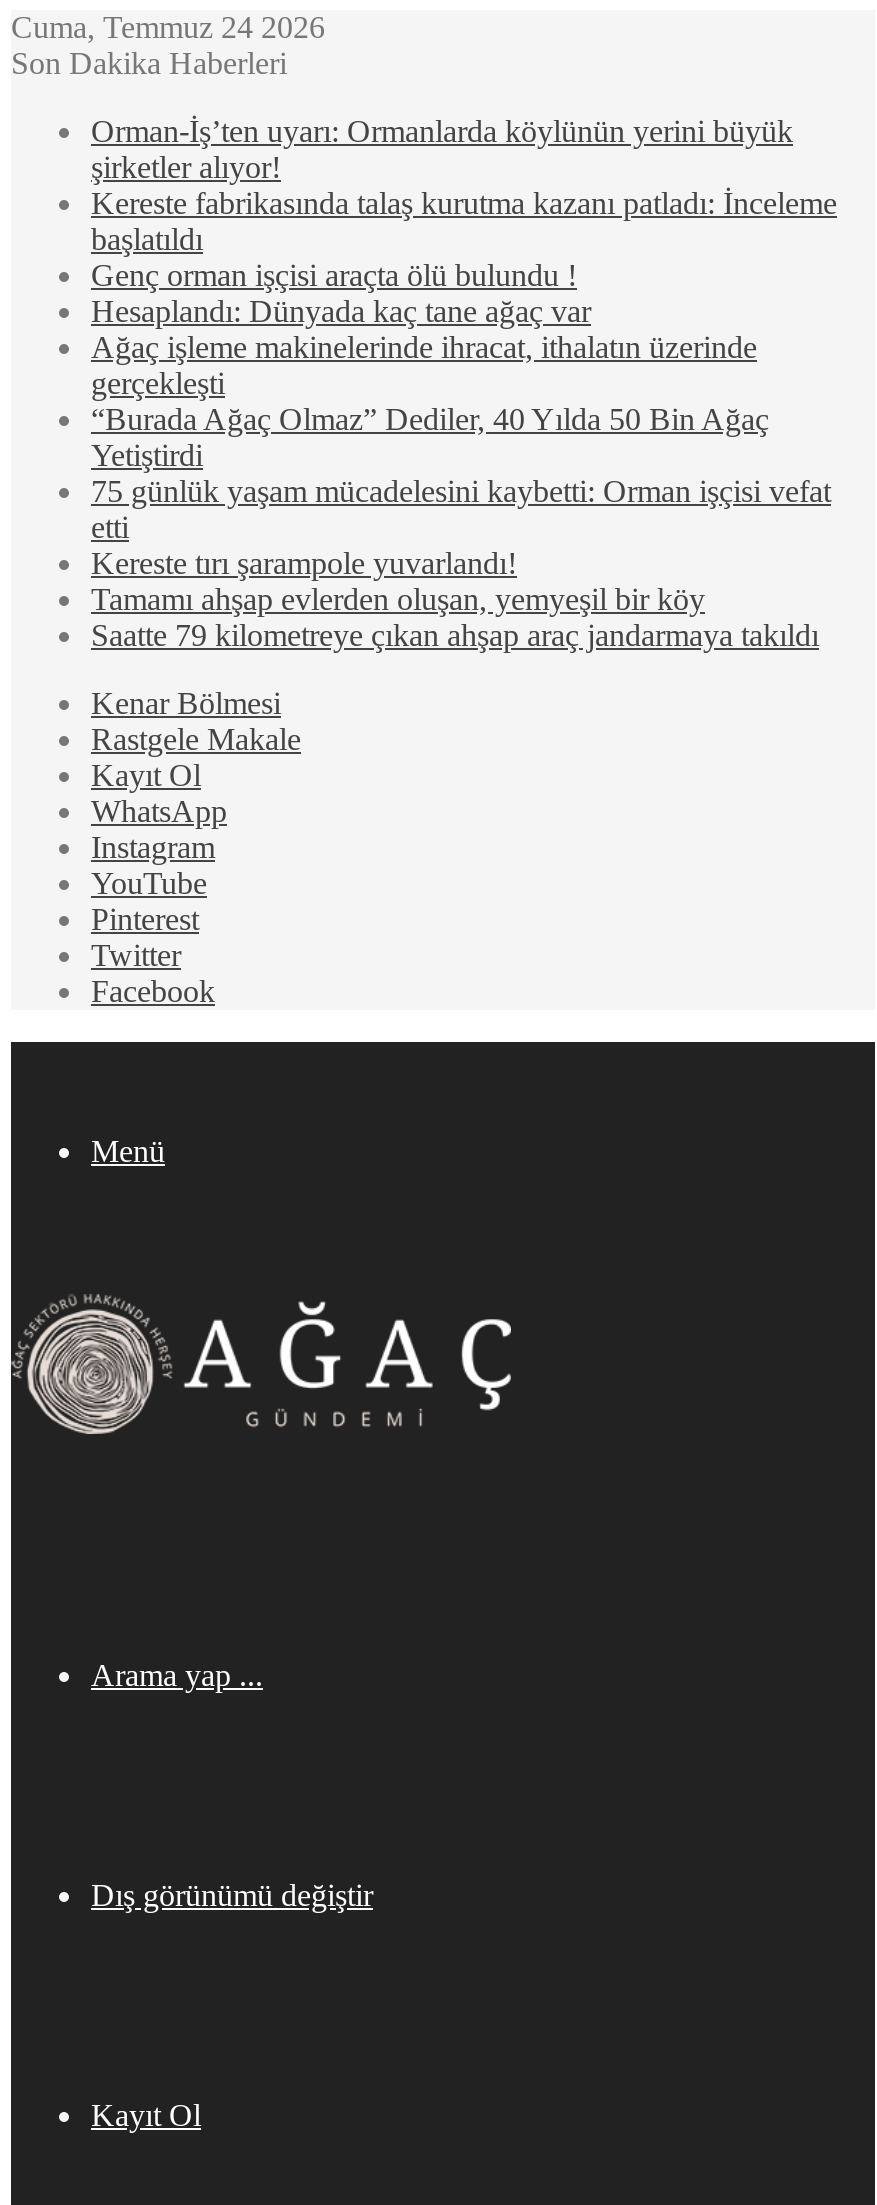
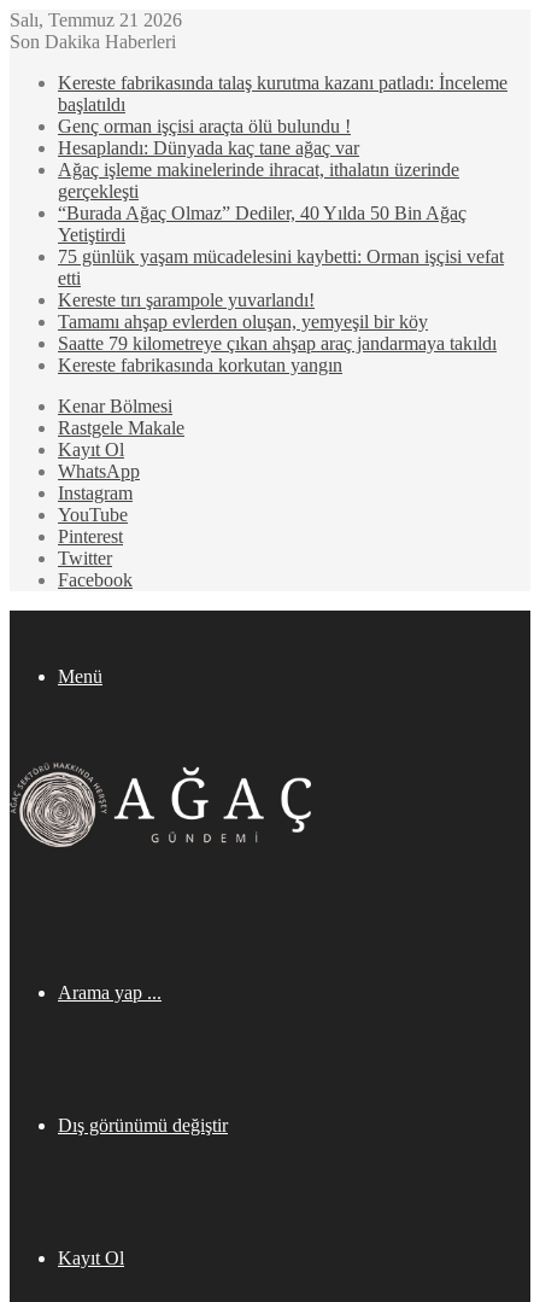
[11,10,325,44] Cuma, Temmuz 24 2026 -> [10,10,182,30] Salı, Temmuz 21 2026
[91,114,793,184] Orman-İş’ten uyarı: Ormanlarda köylünün yerini büyük | şirketler alıyor! -> none
moved [91,186,837,652] -> [58,72,507,354]: Kereste fabrikasında talaş kurutma kazanı patladı: İnceleme | başlatıldı | Genç orman işçisi araçta ölü bulundu ! | ... | Tamamı ahşap evlerden oluşan, yemyeşil bir köy | Saatte 79 kilometreye çıkan ahşap araç jandarmaya takıldı
none -> [58,355,342,375] Kereste fabrikasında korkutan yangın

